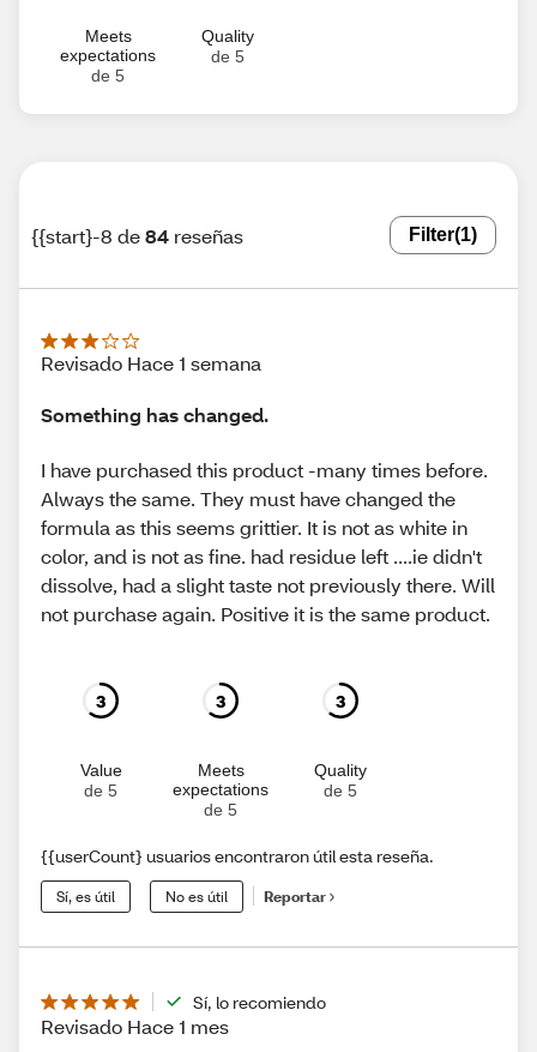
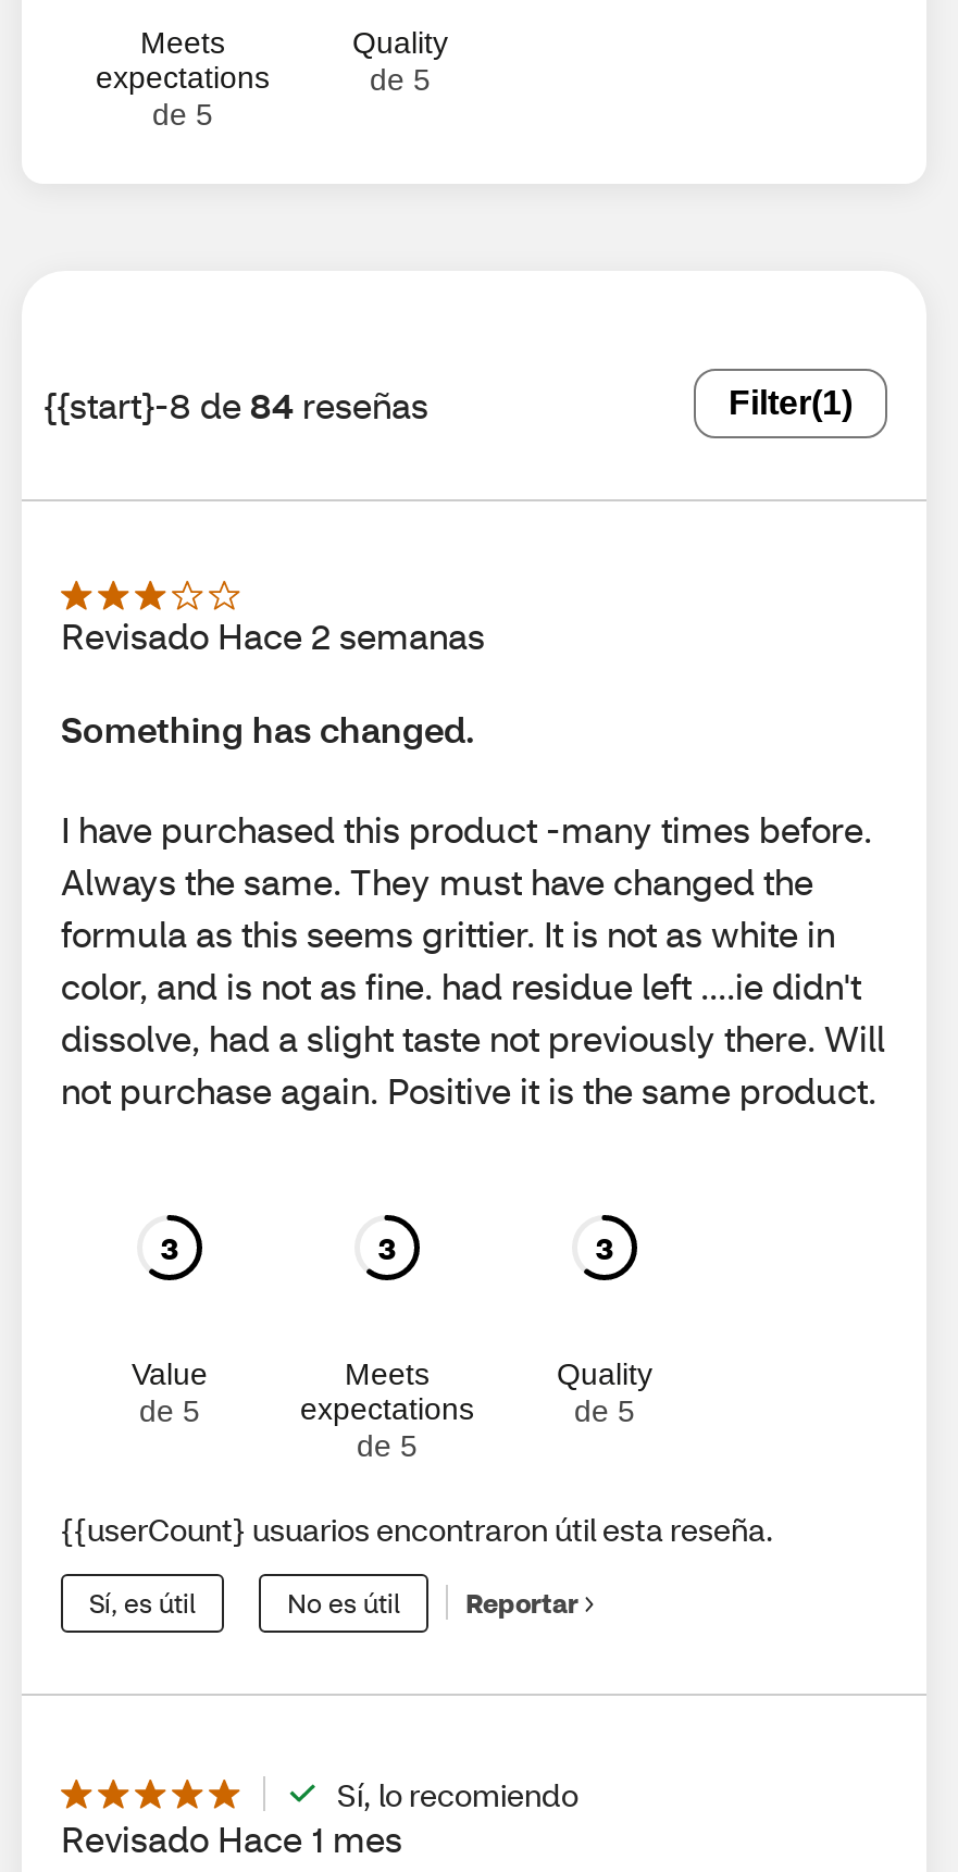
[41,350,261,375] Revisado Hace 1 semana -> [61,612,485,658] Revisado Hace 2 semanas

